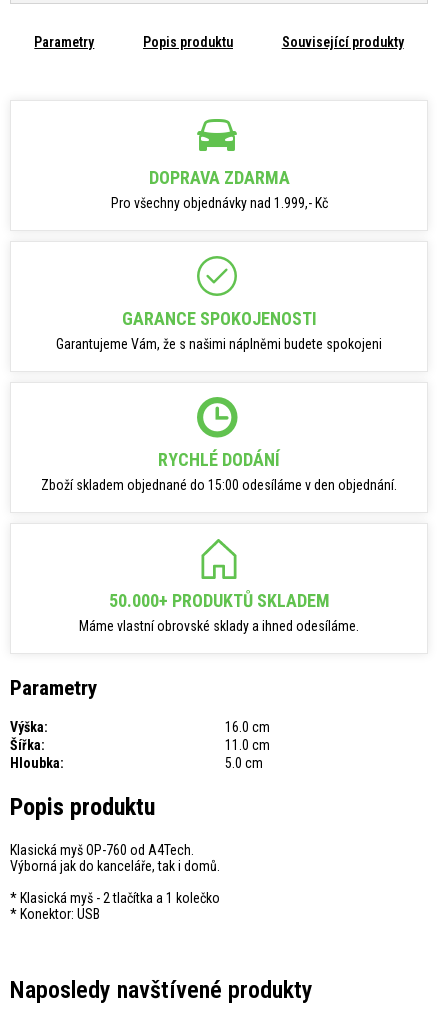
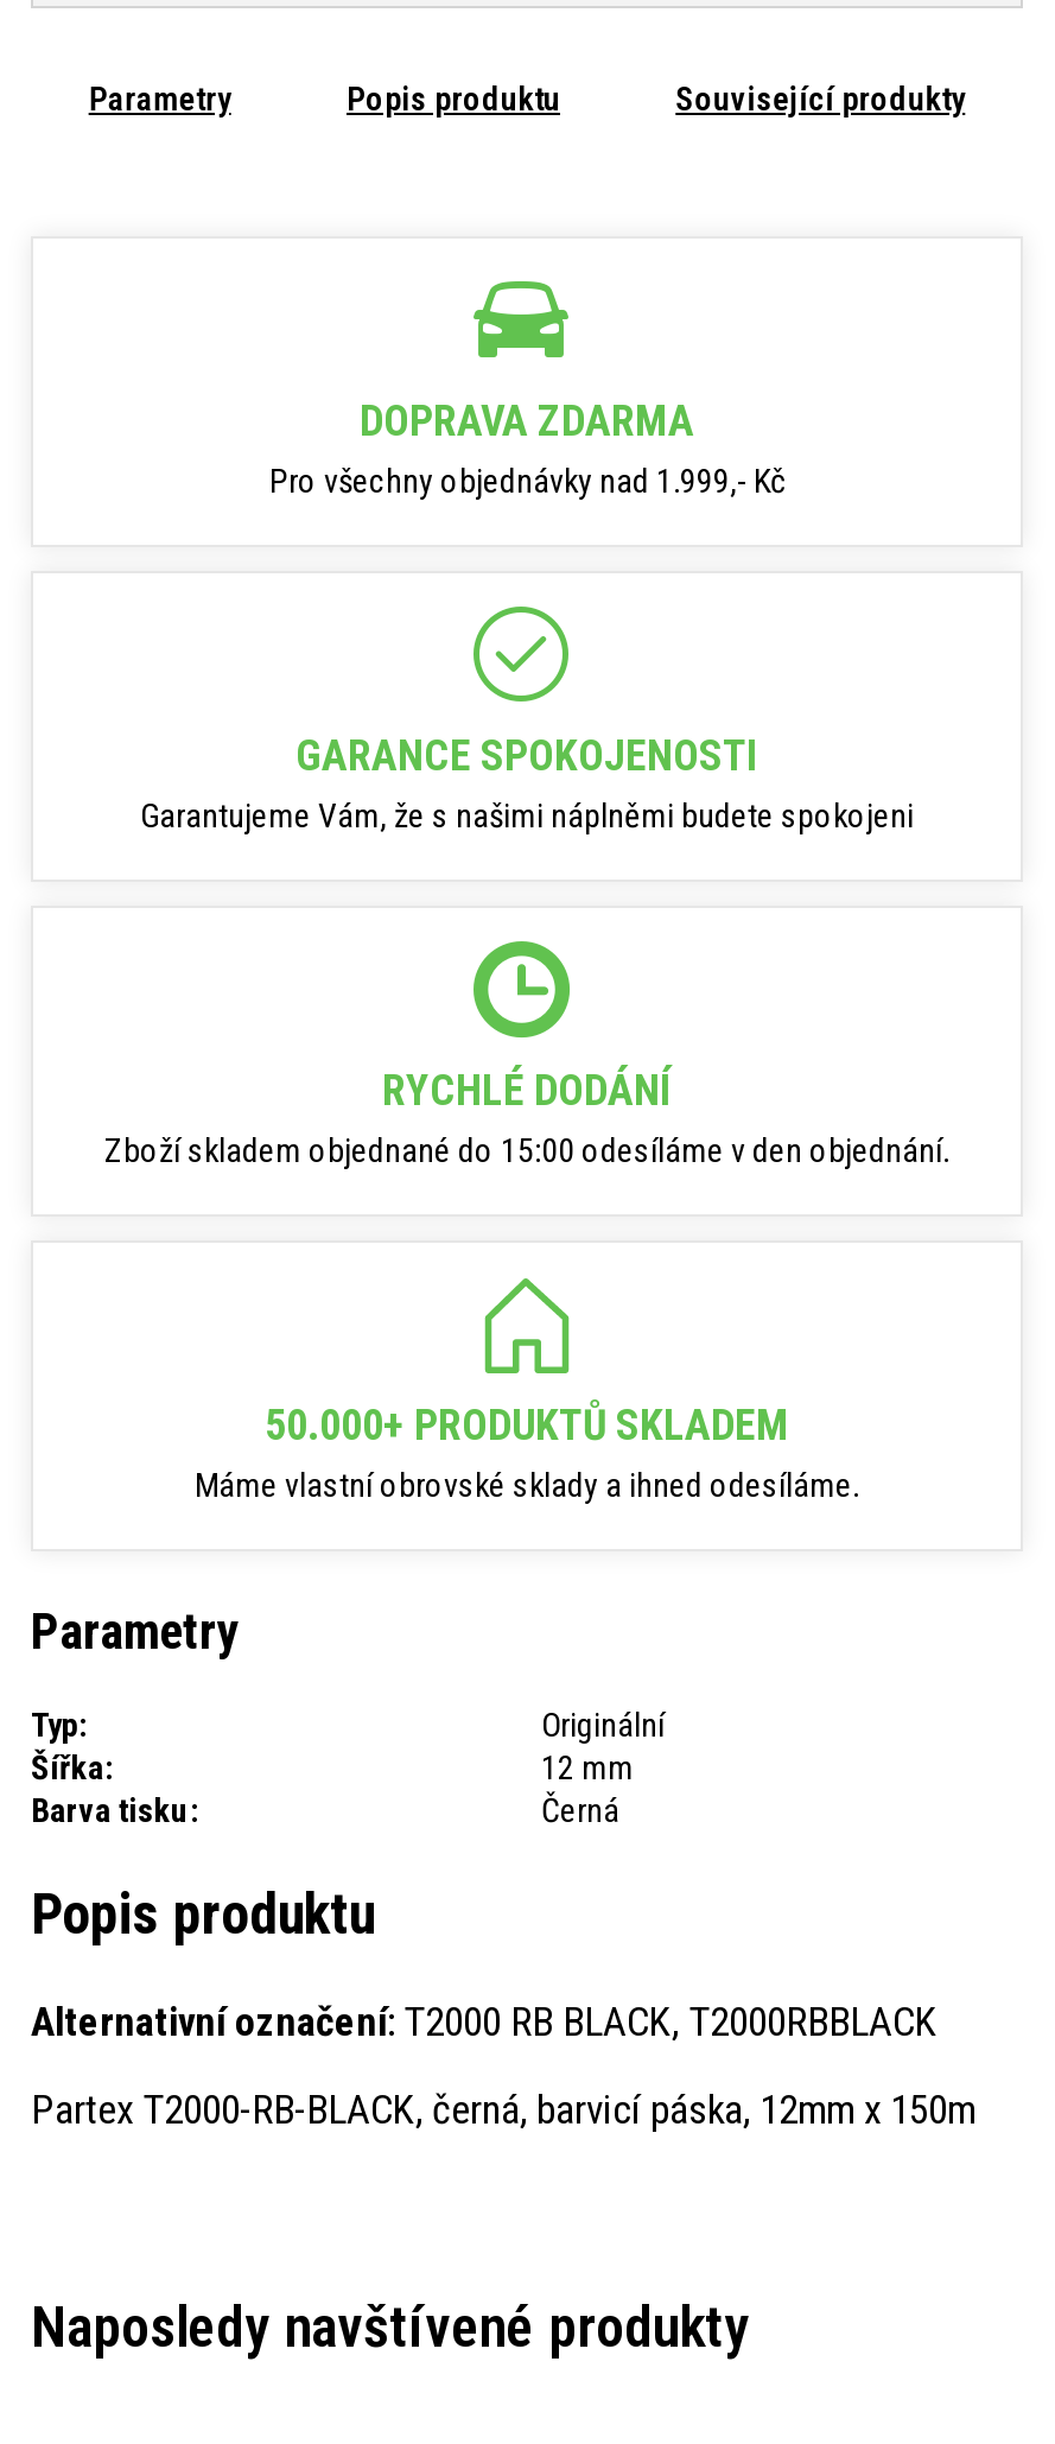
[10,719,270,735] Výška: | 16.0 cm -> [31,1705,665,1743] Typ: | Originální
[10,737,270,771] 11.0 cm | Hloubka: | 5.0 cm -> [31,1748,634,1829] 12 mm | Barva tisku: | Černá
[10,842,220,874] Klasická myš OP-760 od A4Tech. | Výborná jak do kanceláře, tak i domů. -> [31,1997,938,2044] Alternativní označení: T2000 RB BLACK, T2000RBBLACK
[10,890,220,922] * Klasická myš - 2 tlačítka a 1 kolečko | * Konektor: USB -> [31,2085,975,2132] Partex T2000-RB-BLACK, černá, barvicí páska, 12mm x 150m

